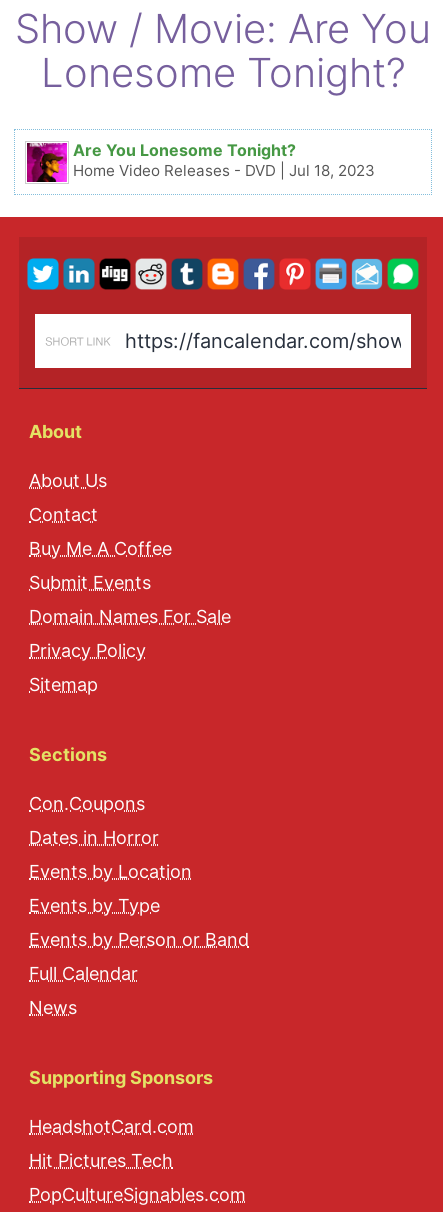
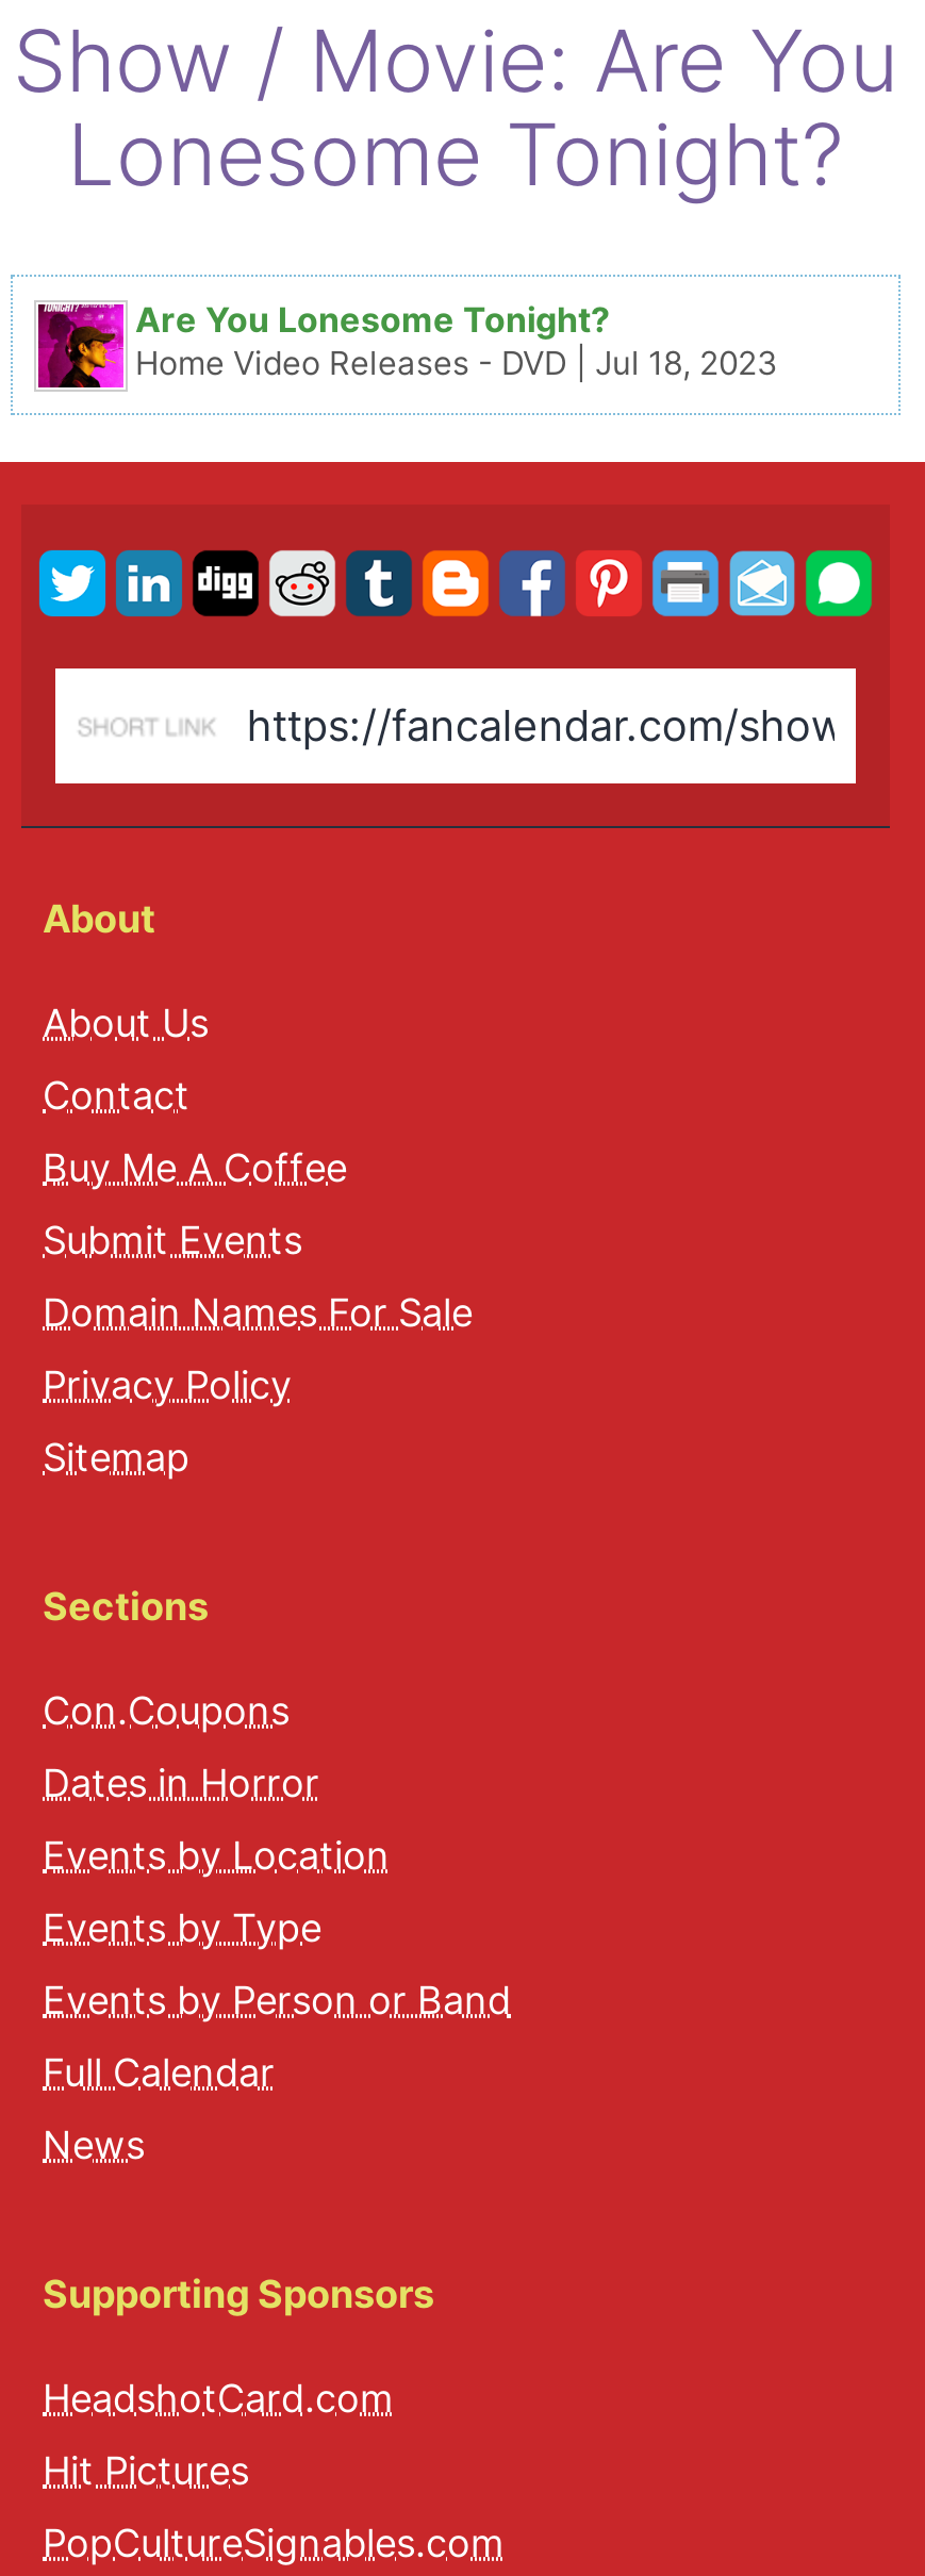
[29,1150,173,1171] Hit Pictures Tech -> [43,2448,249,2492] Hit Pictures

